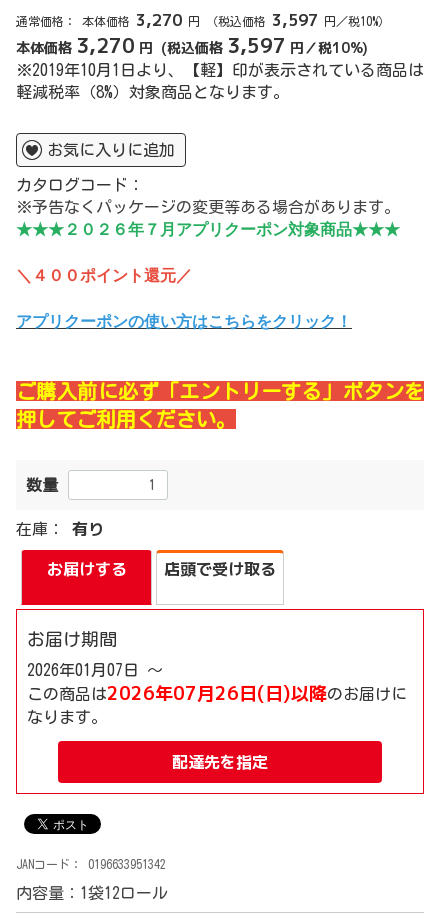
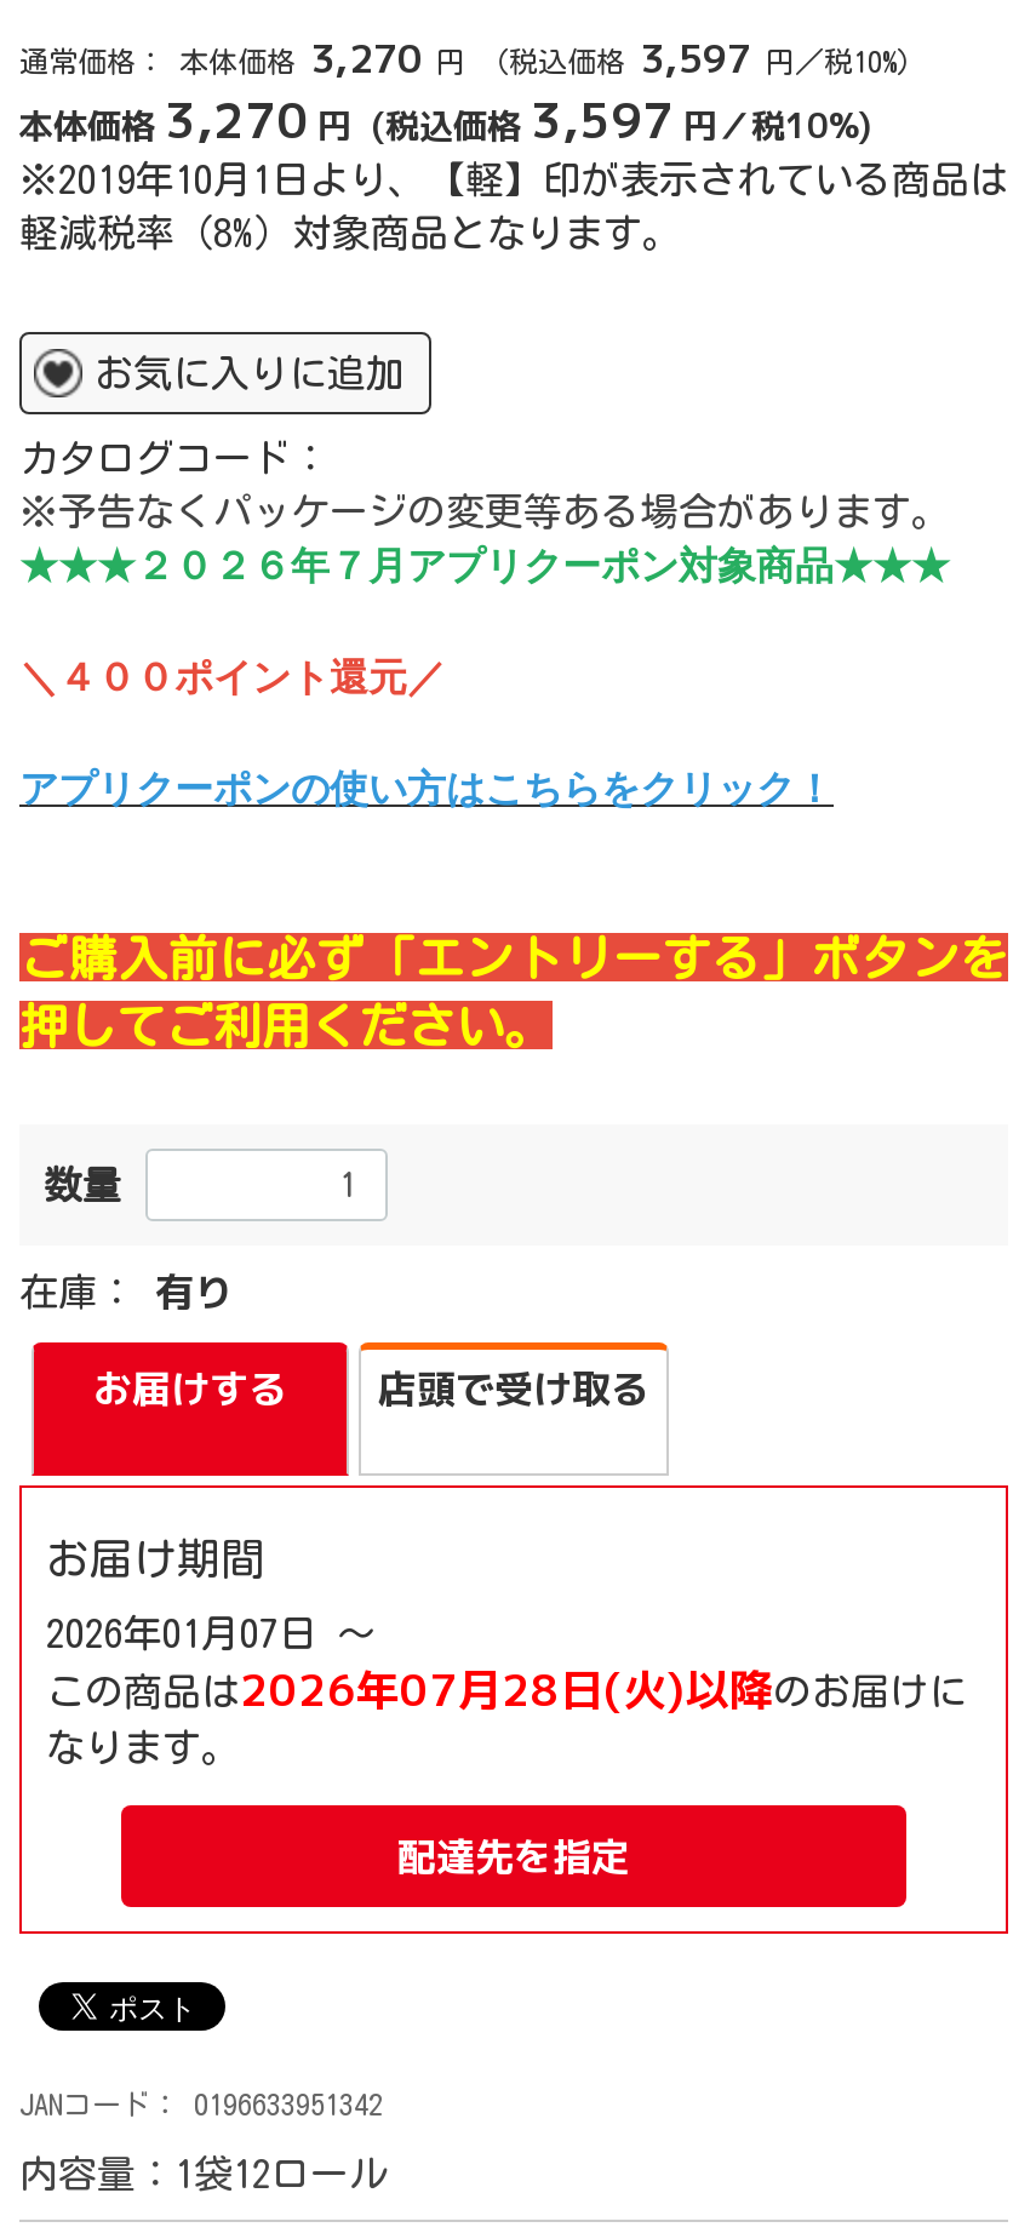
[27,681,407,706] この商品は2026年07月26日(日)以降のお届けに -> [46,1660,967,1720] この商品は2026年07月28日(火)以降のお届けに

